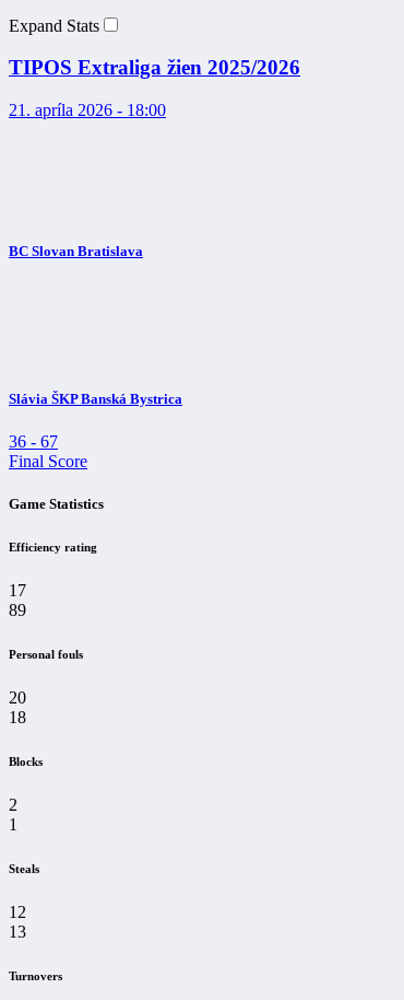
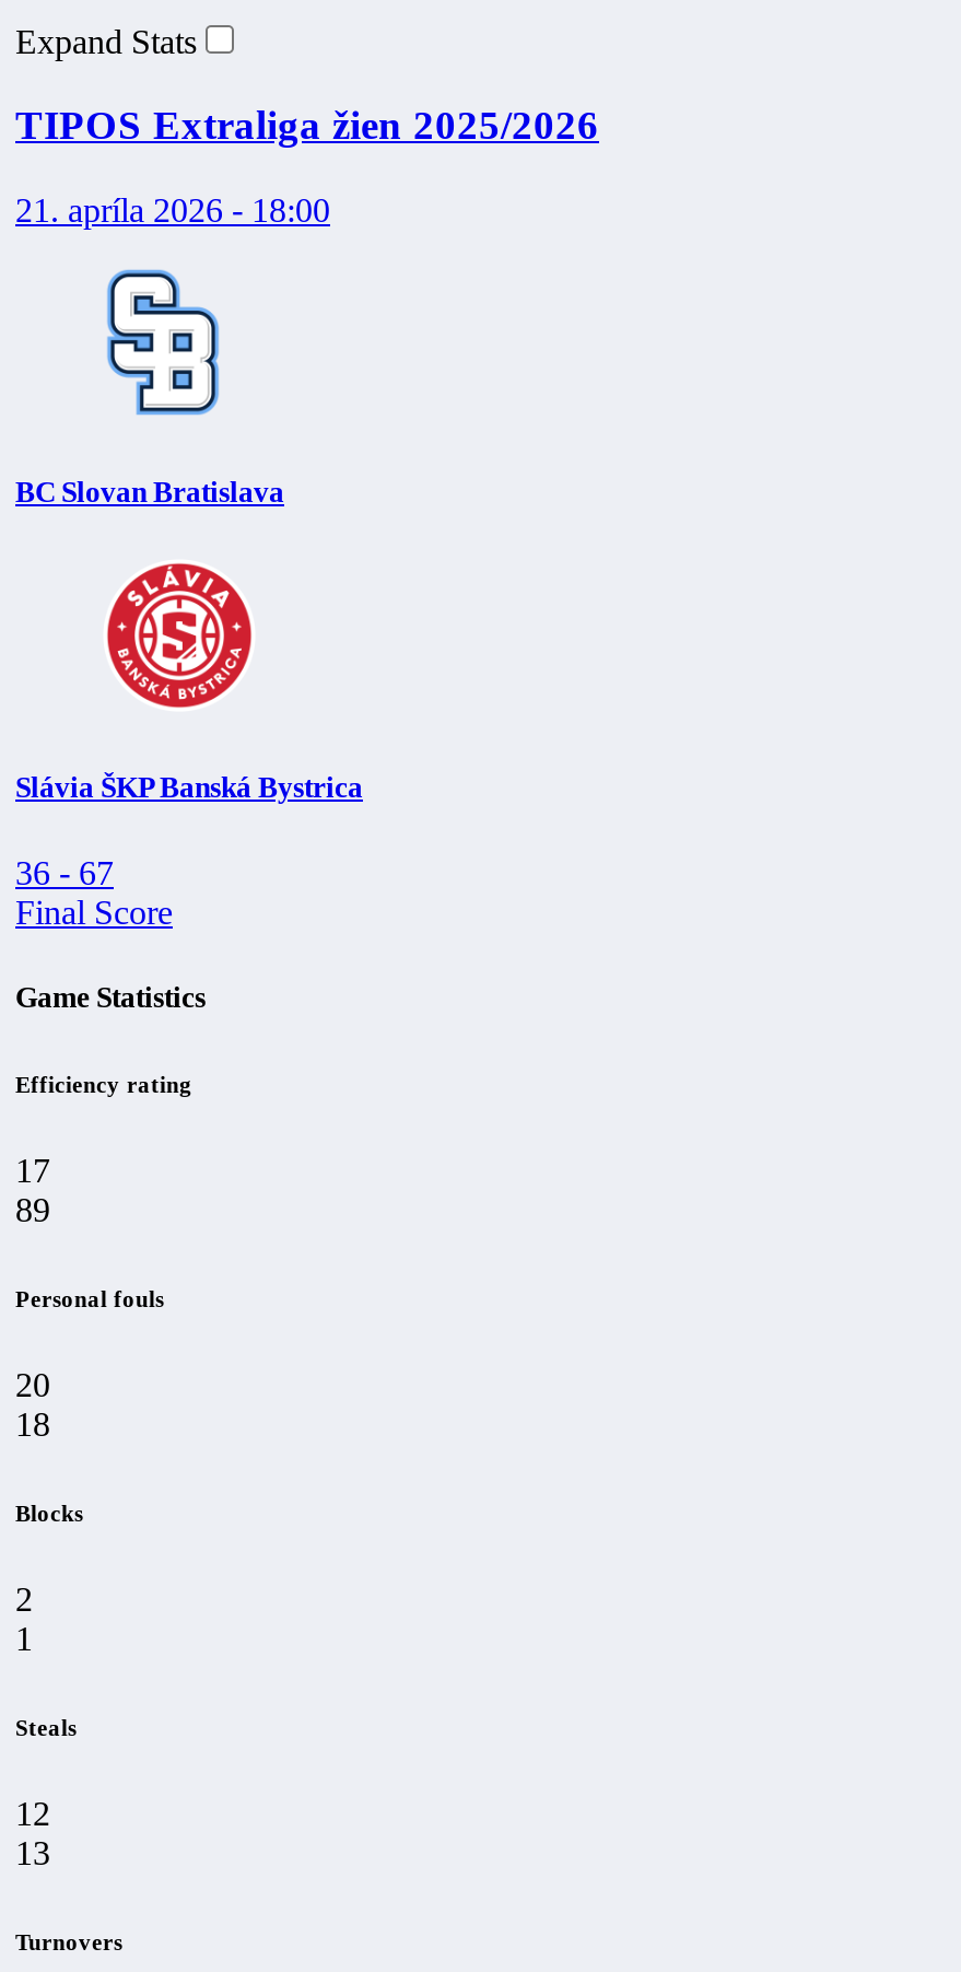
none -> [105,268,221,417] [image]
none -> [105,561,254,710] [image]

